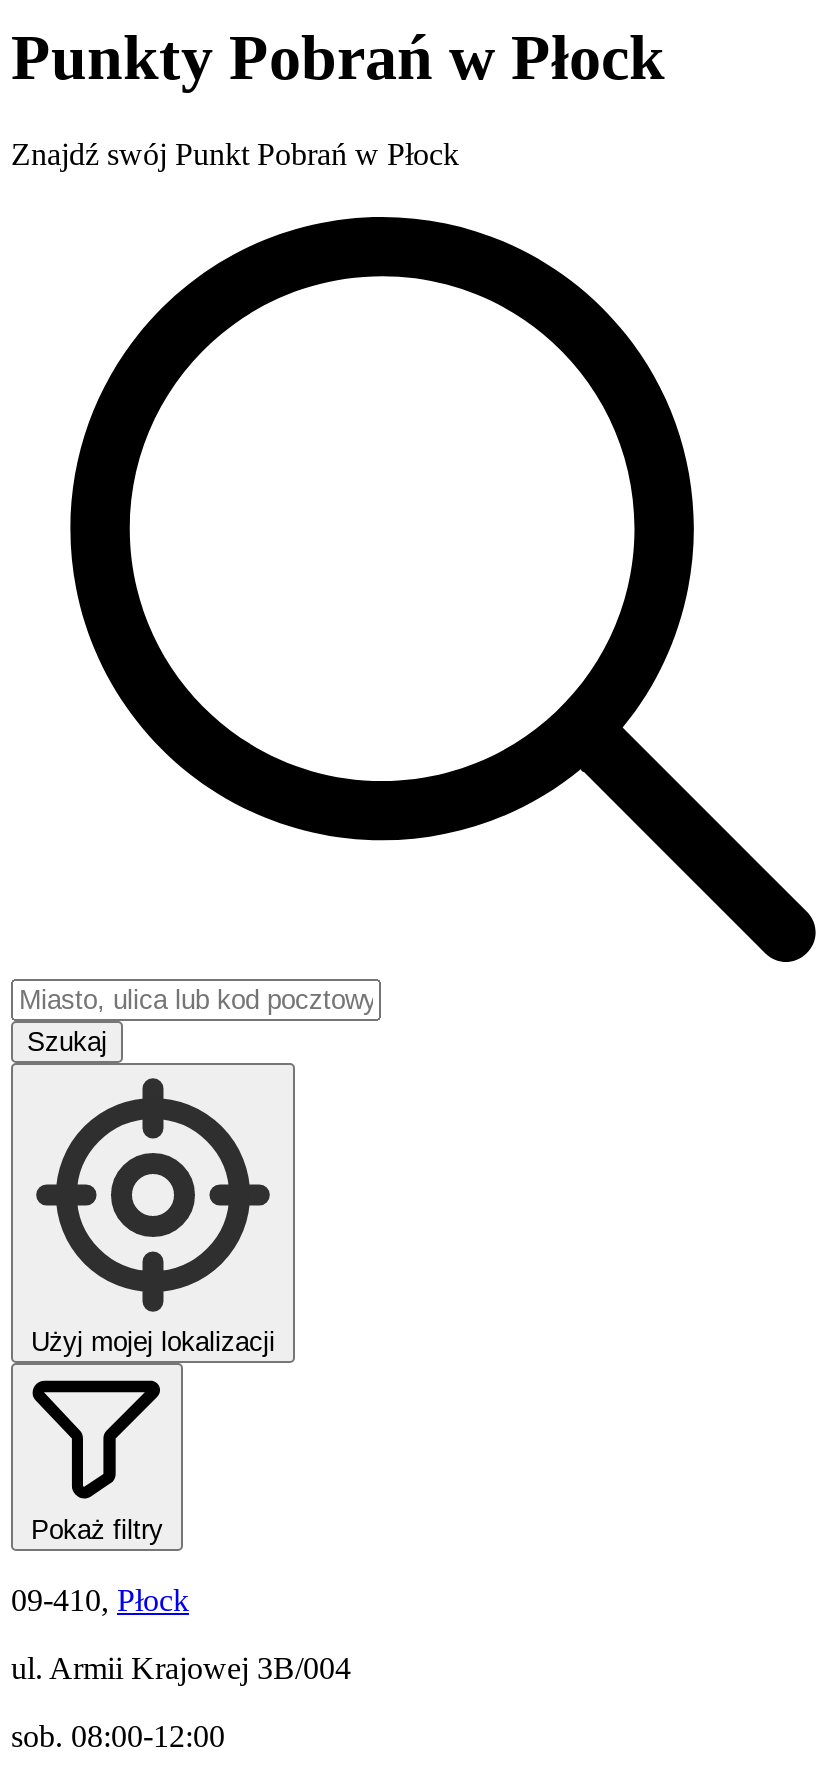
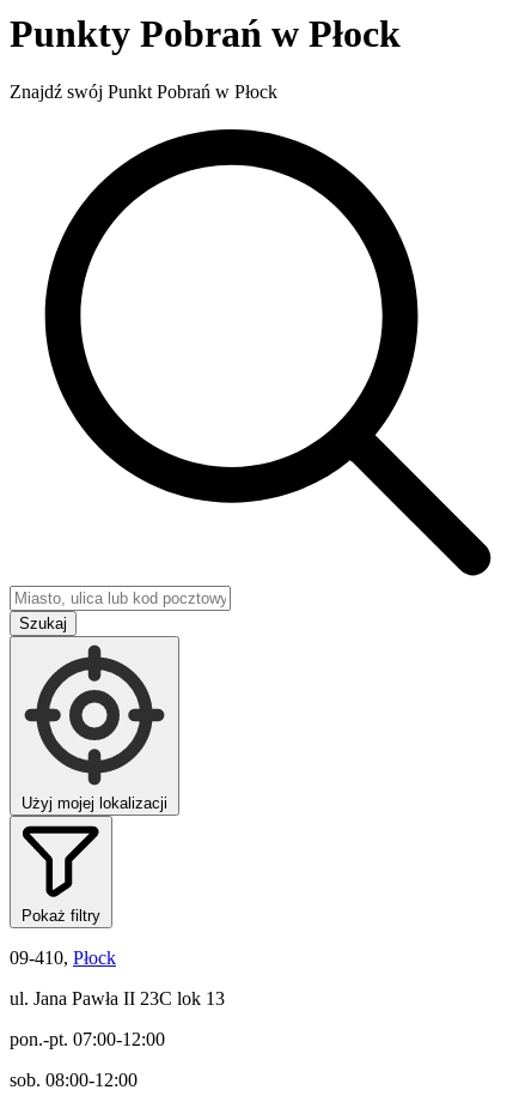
[11,1652,351,1686] ul. Armii Krajowej 3B/004 -> [10,989,225,1050] ul. Jana Pawła II 23C lok 13 | pon.-pt. 07:00-12:00

